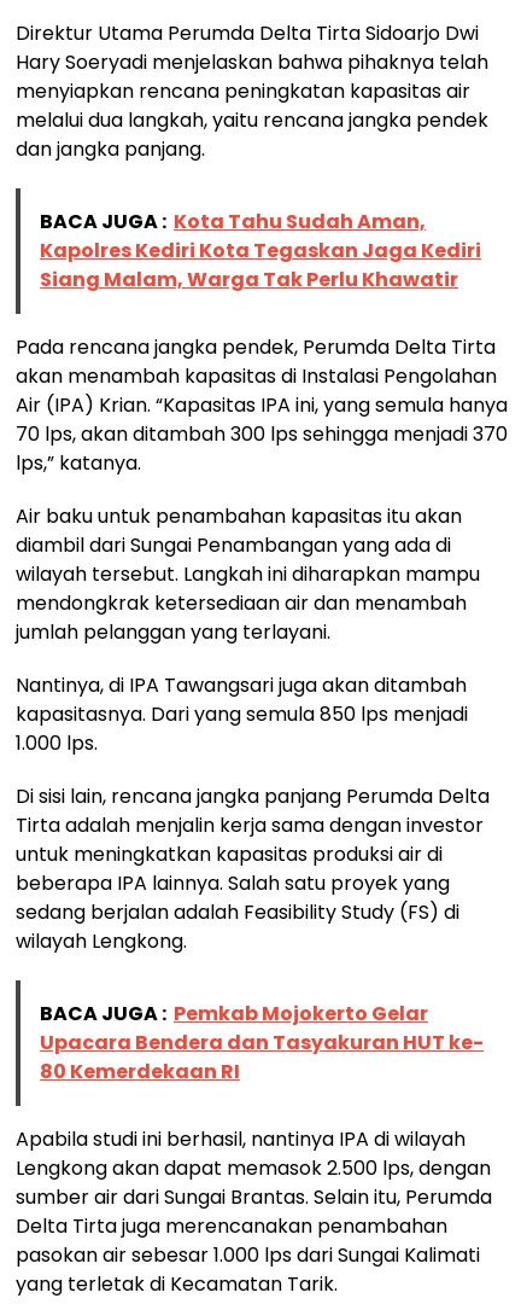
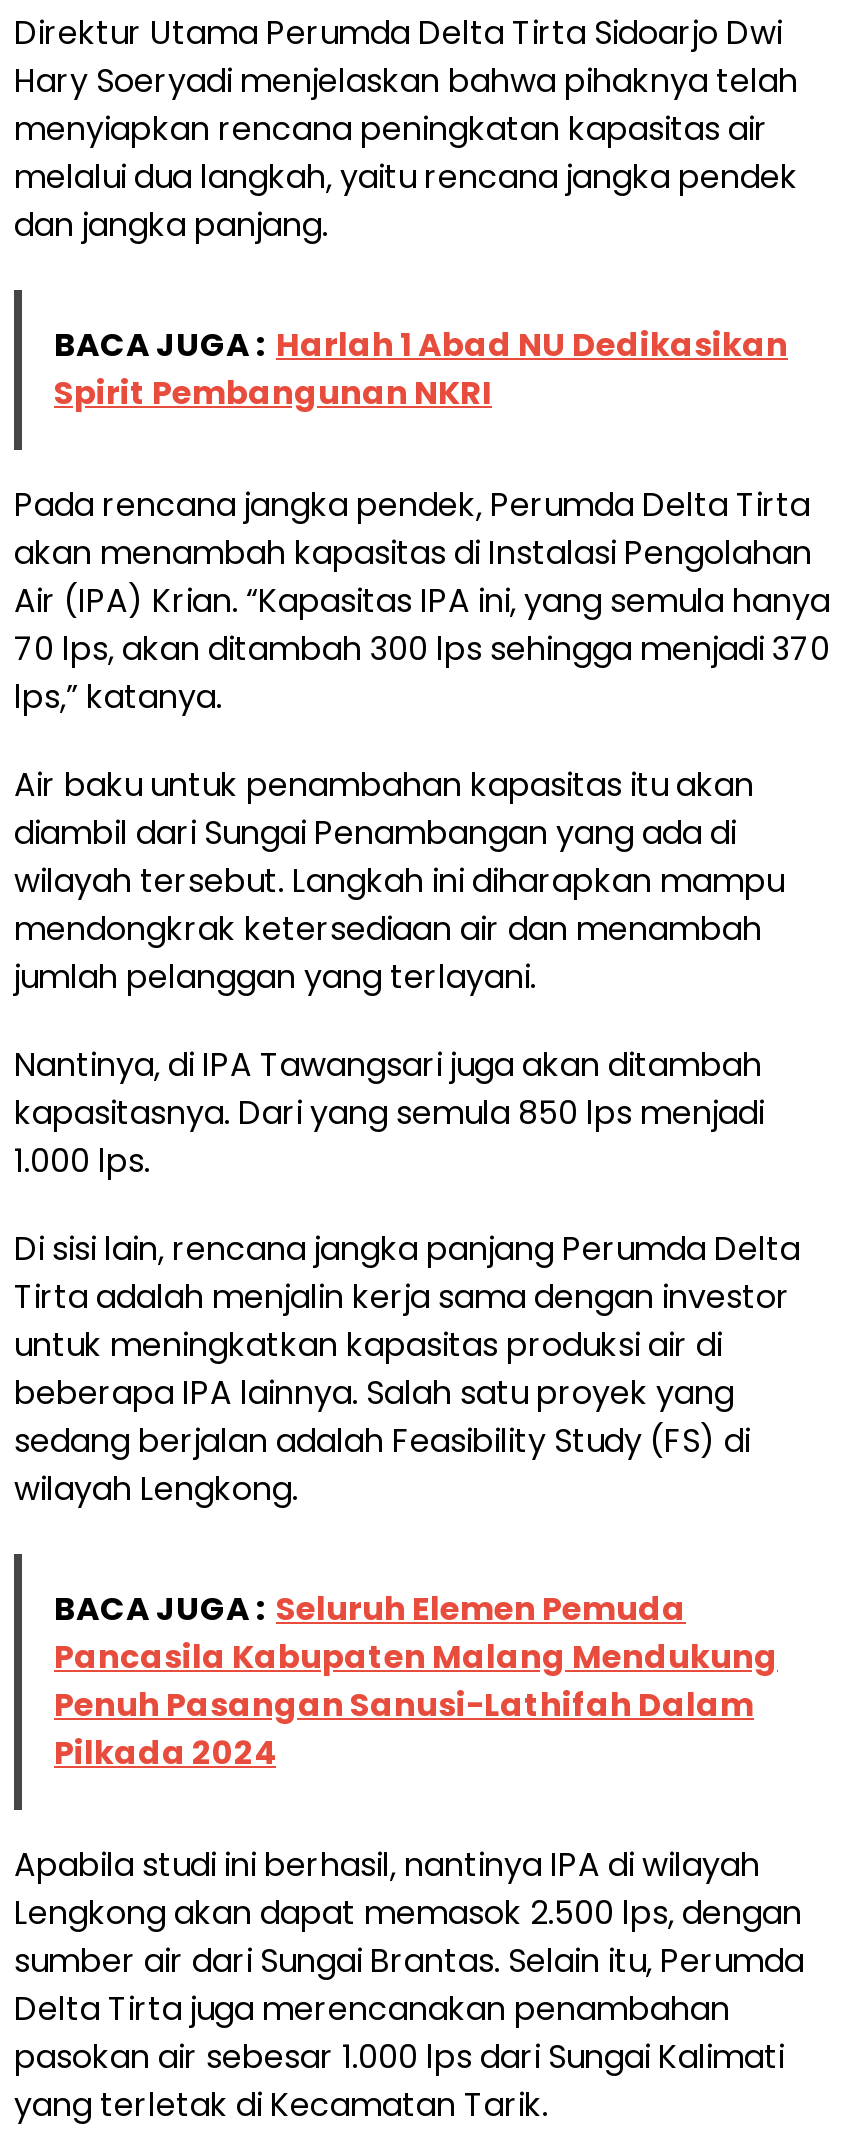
[40,208,481,294] BACA JUGA : Kota Tahu Sudah Aman, | Kapolres Kediri Kota Tegaskan Jaga Kediri | Siang Malam, Warga Tak Perlu Khawatir -> [54,323,788,417] BACA JUGA : Harlah 1 Abad NU Dedikasikan | Spirit Pembangunan NKRI
moved [16,334,508,955] -> [14,483,830,1513]: Pada rencana jangka pendek, Perumda Delta Tirta | akan menambah kapasitas di Instalasi Pengolahan | Air (IPA) Krian. “Kapasitas IPA ini, yang semula hanya | ... | sedang berjalan adalah Feasibility Study (FS) di | wilayah Lengkong.
[40,1000,484,1086] BACA JUGA : Pemkab Mojokerto Gelar | Upacara Bendera dan Tasyakuran HUT ke- | 80 Kemerdekaan RI -> [54,1587,778,1777] BACA JUGA : Seluruh Elemen Pemuda | Pancasila Kabupaten Malang Mendukung | Penuh Pasangan Sanusi-Lathifah Dalam | Pilkada 2024

